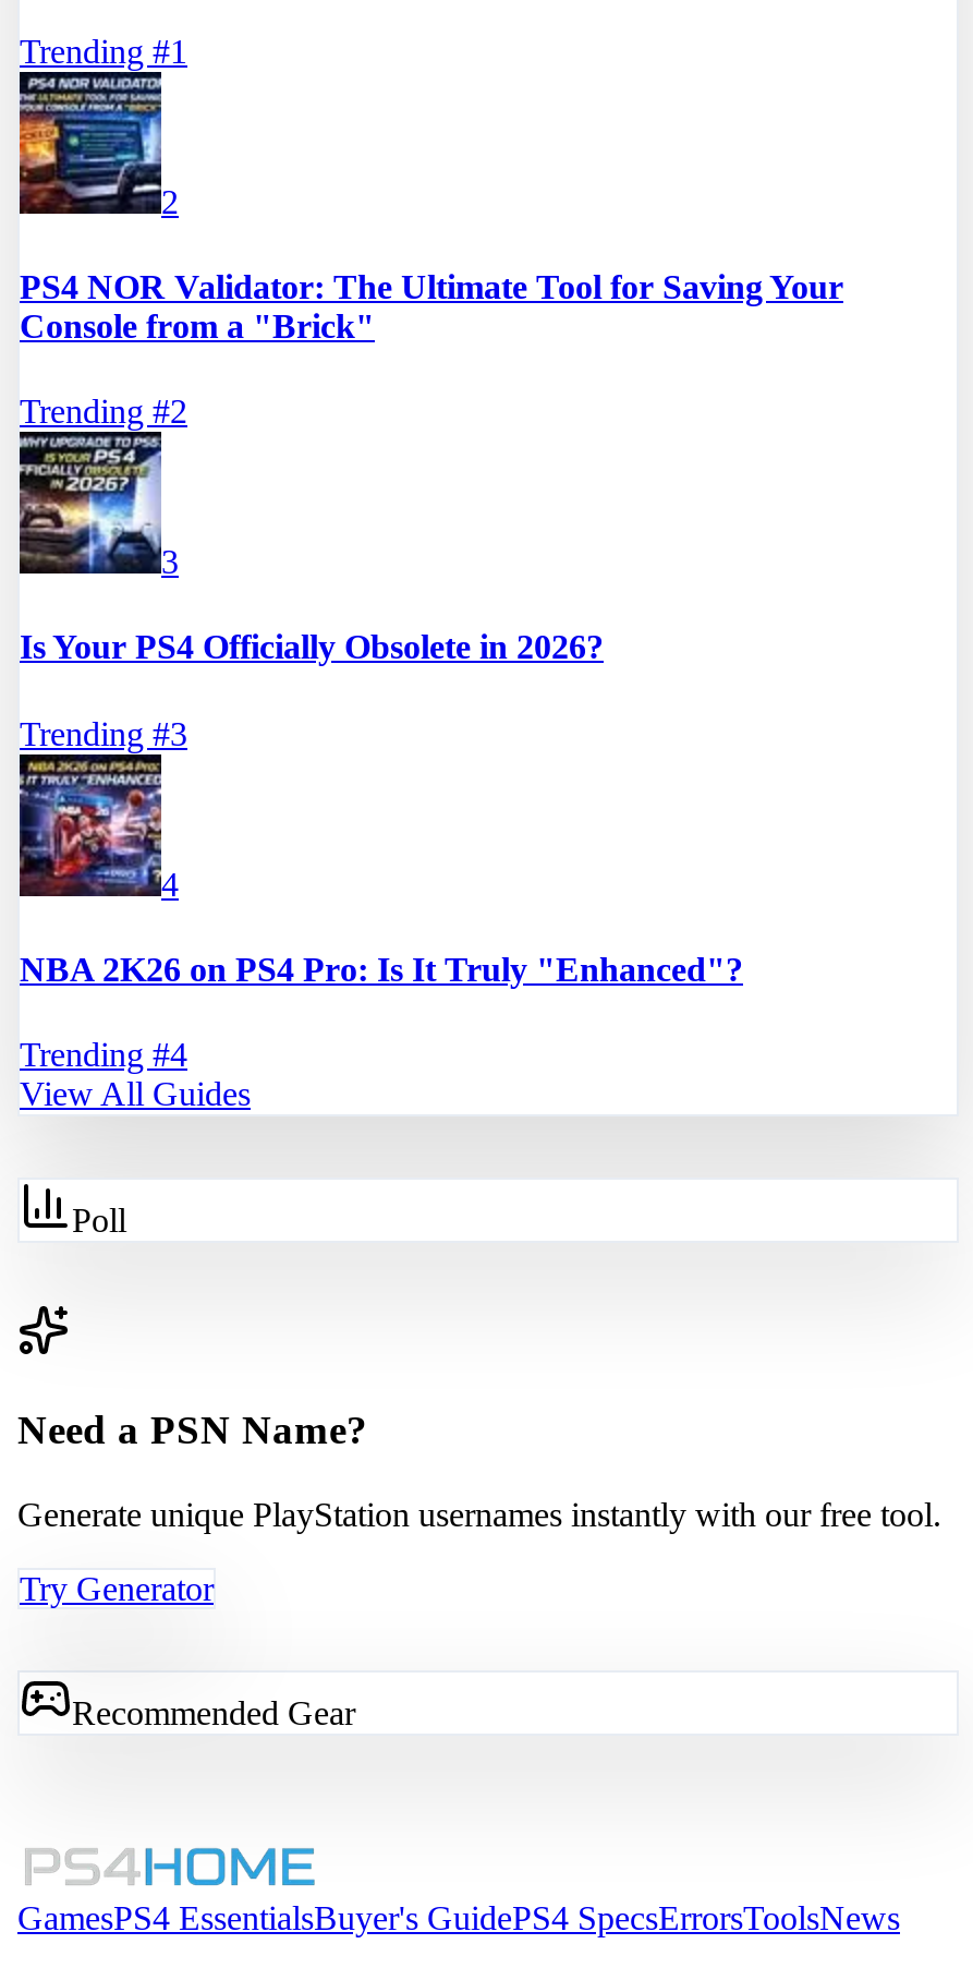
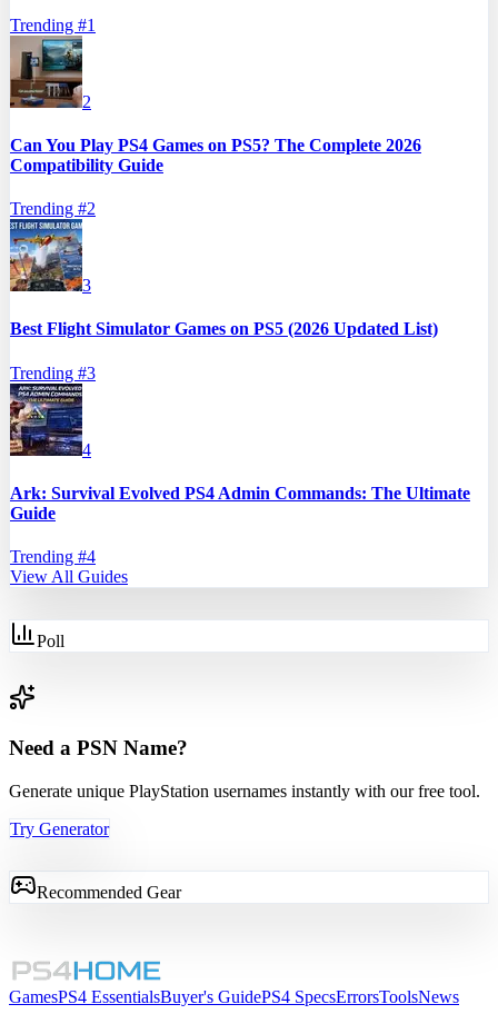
[17,74,843,344] [image] | PS4 NOR Validator: The Ultimate Tool for Saving Your | Console from a "Brick" -> [10,37,421,174] [image] | Can You Play PS4 Games on PS5? The Complete 2026 | Compatibility Guide
[17,436,604,666] [image] | Is Your PS4 Officially Obsolete in 2026? -> [9,221,438,338] [image] | Best Flight Simulator Games on PS5 (2026 Updated List)
[17,757,743,988] [image] | NBA 2K26 on PS4 Pro: Is It Truly "Enhanced"? -> [9,385,470,522] [image] | Ark: Survival Evolved PS4 Admin Commands: The Ultimate | Guide

